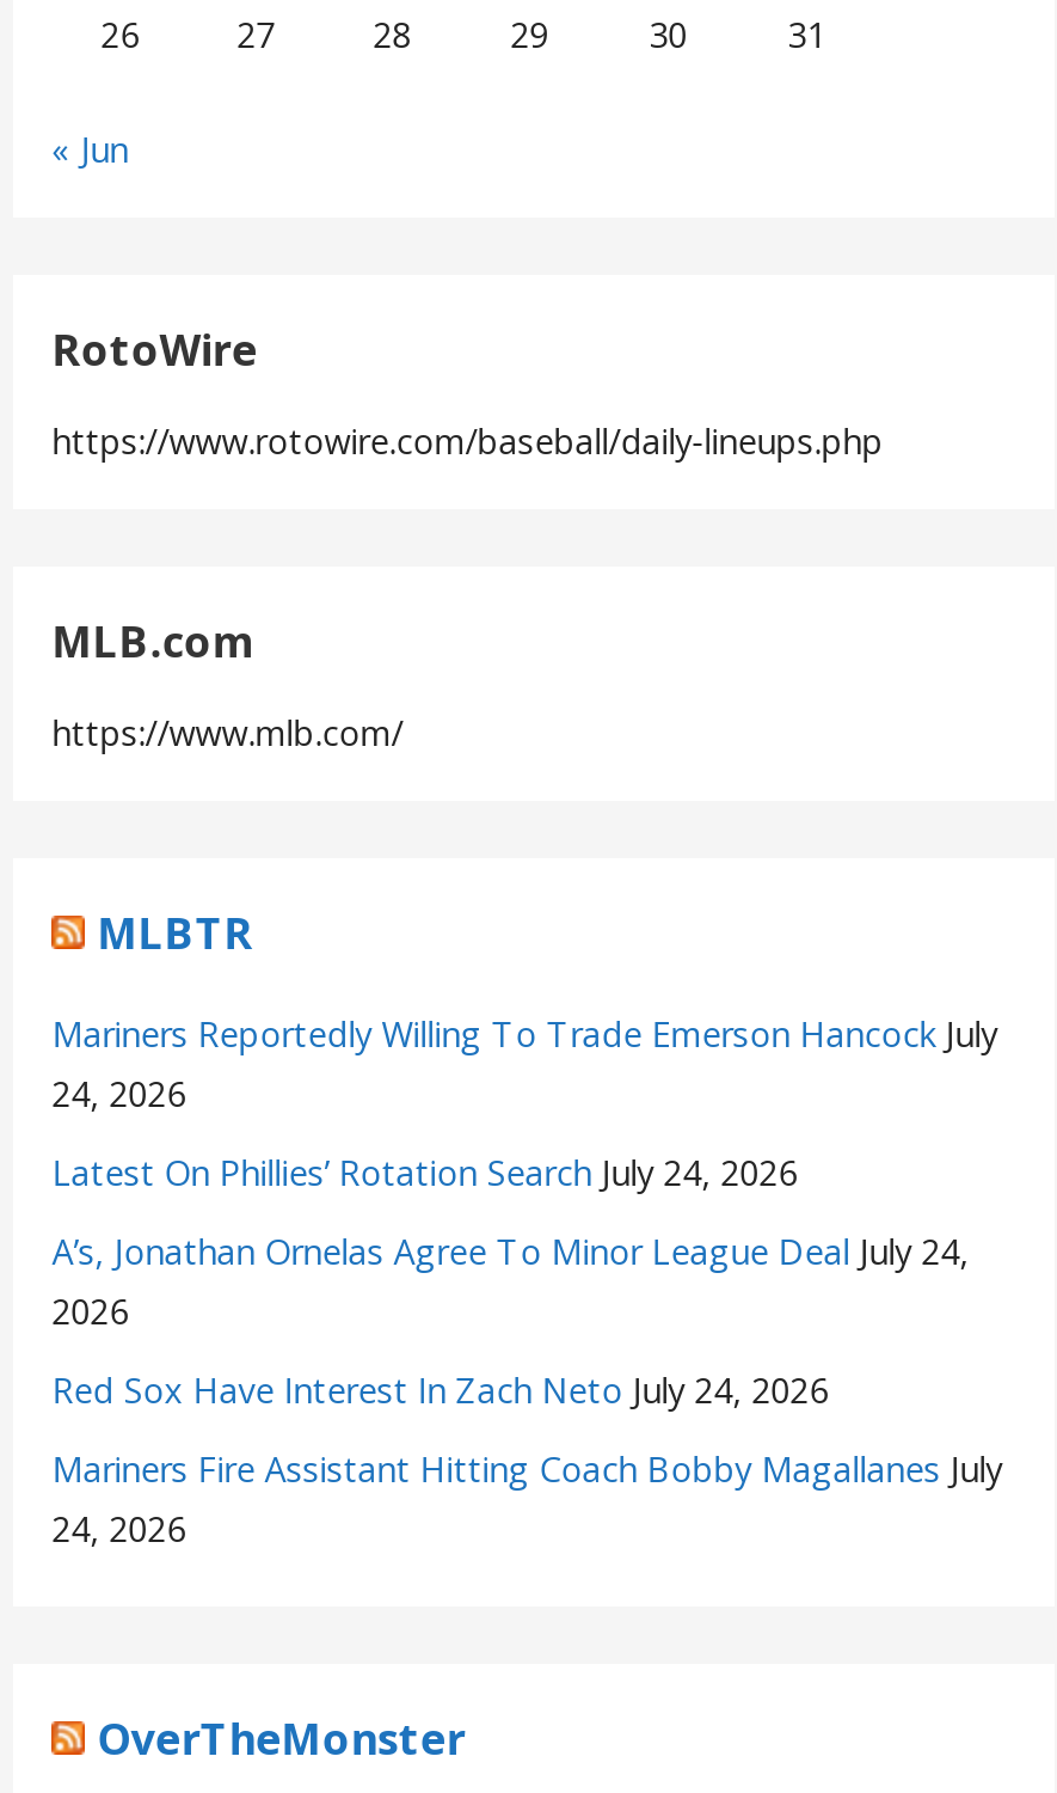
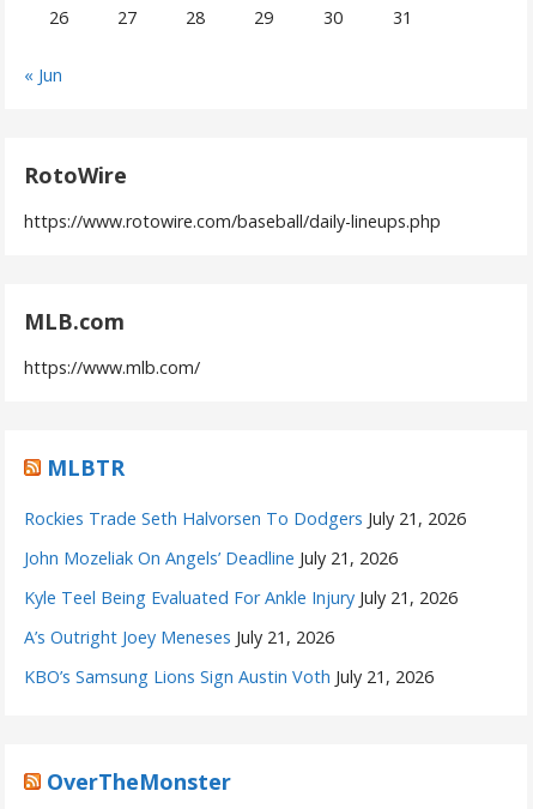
[52,1011,998,1116] Mariners Reportedly Willing To Trade Emerson Hancock July | 24, 2026 -> [24,507,466,529] Rockies Trade Seth Halvorsen To Dodgers July 21, 2026
[52,1149,797,1195] Latest On Phillies’ Rotation Search July 24, 2026 -> [24,546,398,569] John Mozeliak On Angels’ Deadline July 21, 2026
[52,1228,969,1333] A’s, Jonathan Ornelas Agree To Minor League Deal July 24, | 2026 -> [24,586,458,608] Kyle Teel Being Evaluated For Ankle Injury July 21, 2026
[52,1367,828,1412] Red Sox Have Interest In Zach Neto July 24, 2026 -> [24,625,334,648] A’s Outright Joey Meneses July 21, 2026
[52,1446,1003,1551] Mariners Fire Assistant Hitting Coach Bobby Magallanes July | 24, 2026 -> [24,665,434,688] KBO’s Samsung Lions Sign Austin Voth July 21, 2026

